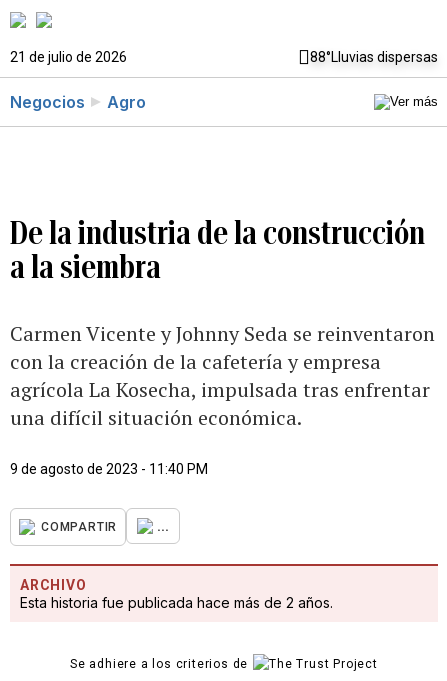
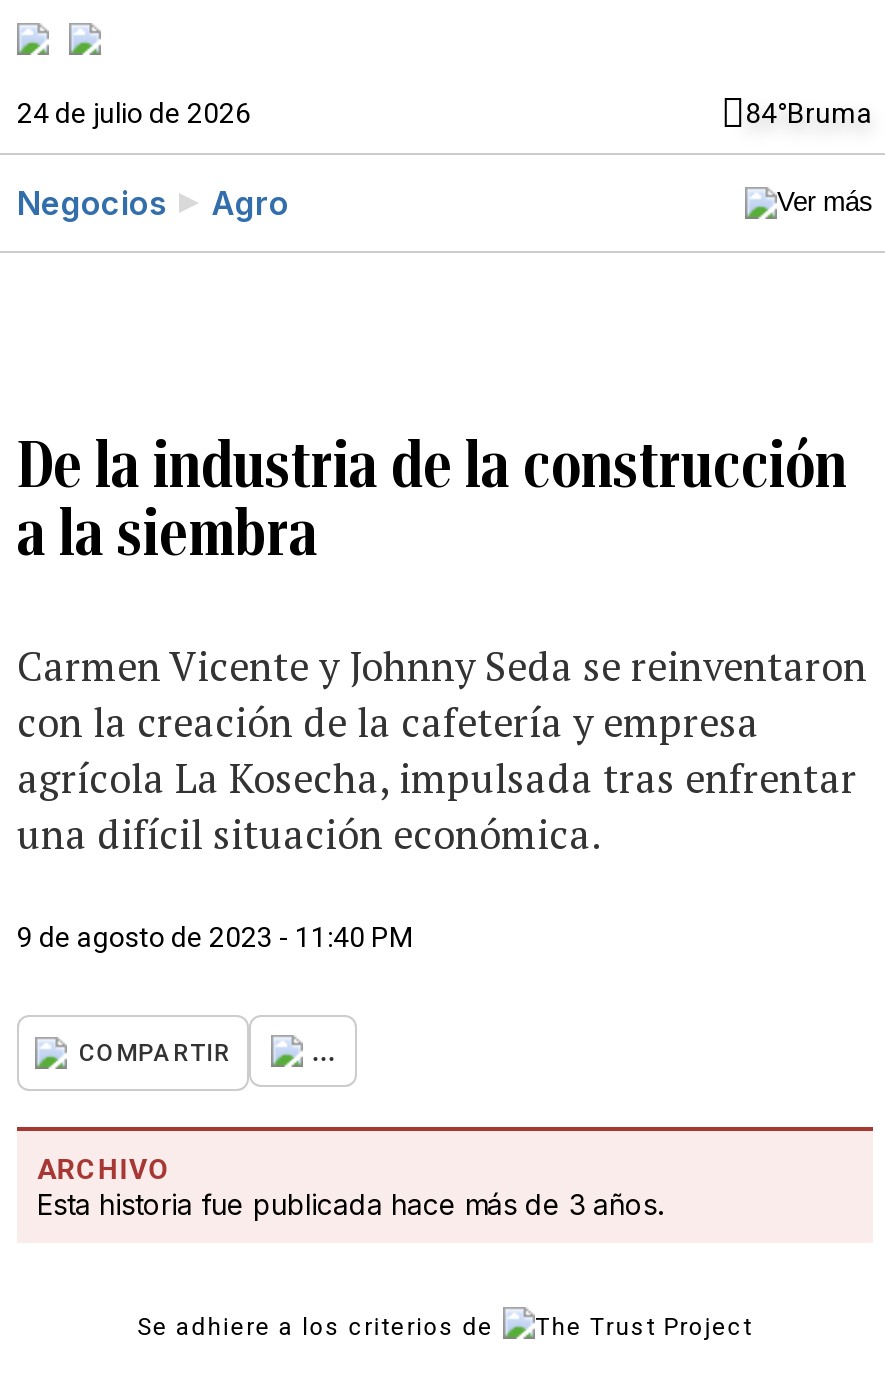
[10,49,438,65] 21 de julio de 2026 | 88°Lluvias dispersas -> [17,97,873,129] 24 de julio de 2026 | 84°Bruma
[20,594,333,611] Esta historia fue publicada hace más de 2 años. -> [37,1187,663,1221] Esta historia fue publicada hace más de 3 años.

